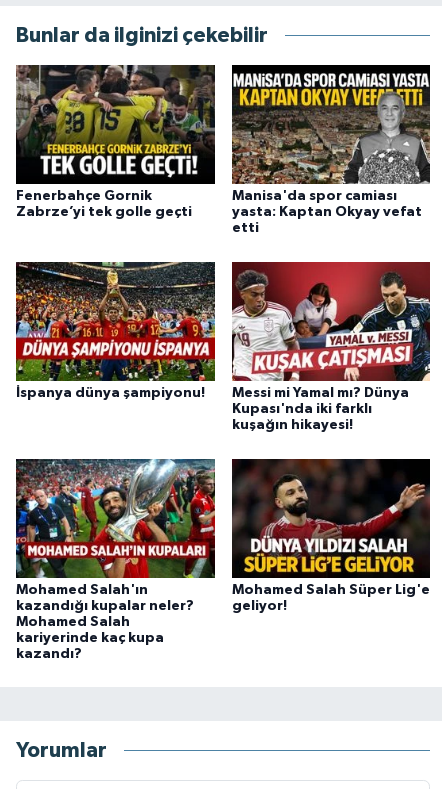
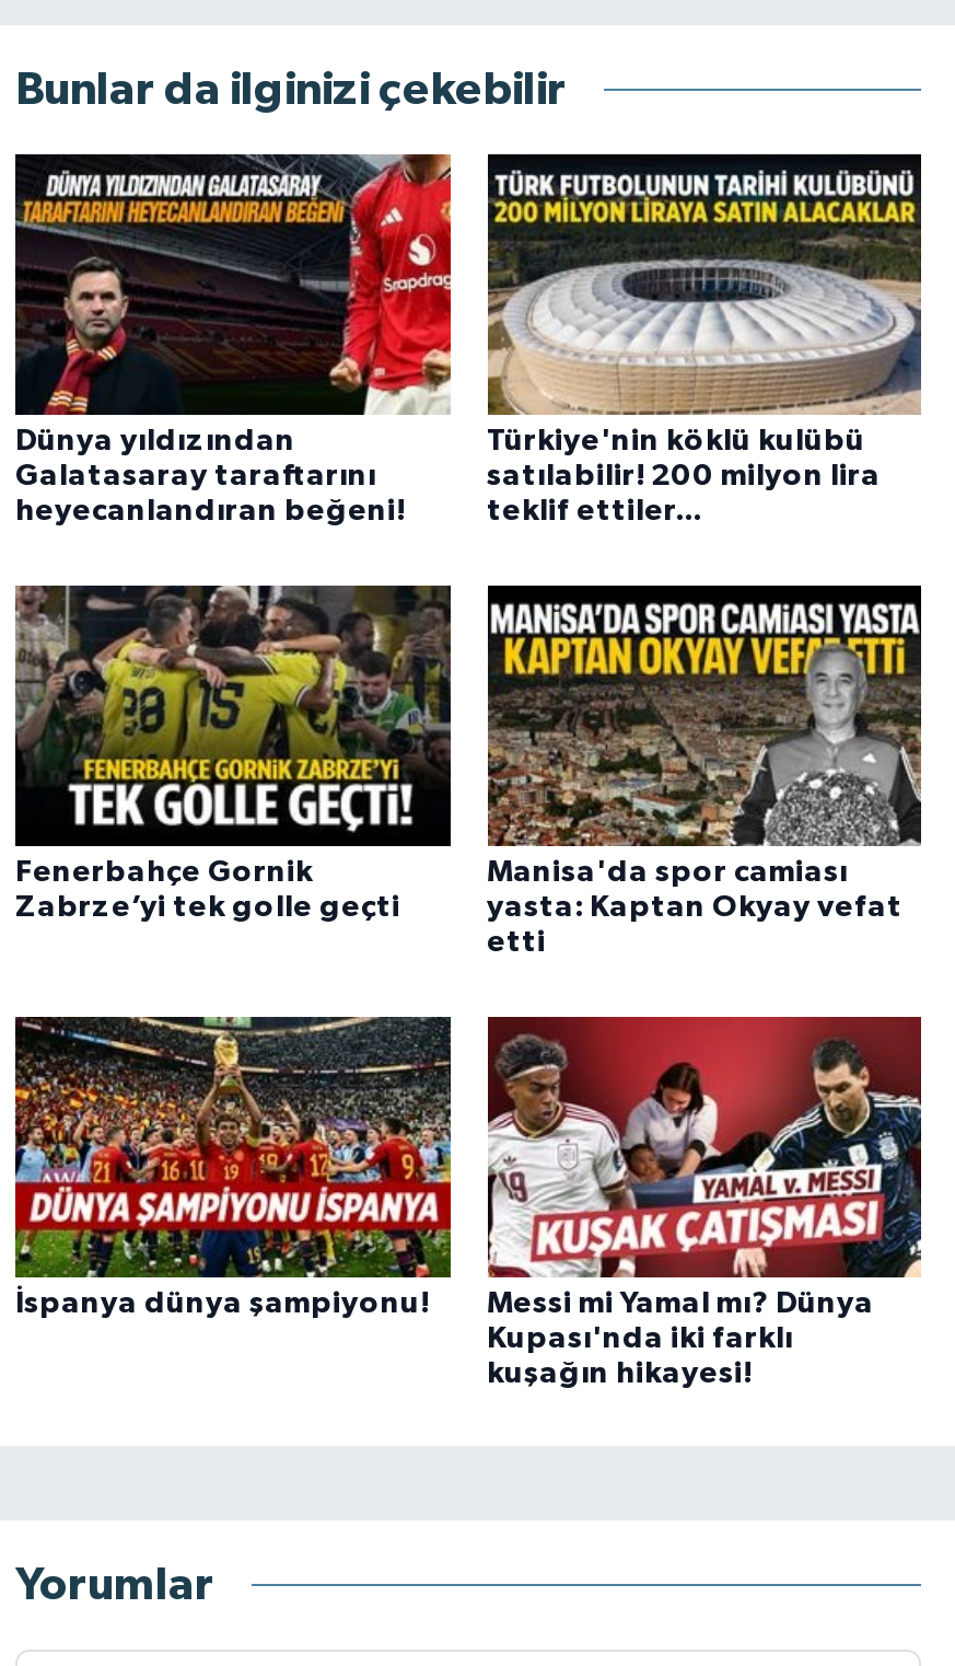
none -> [13,152,453,527] [image] | Dünya yıldızından | Galatasaray taraftarını | heyecanlandıran beğeni!
none -> [487,170,921,527] [image] | Türkiye'nin köklü kulübü | satılabilir! 200 milyon lira | teklif ettiler...
moved [14,63,421,432] -> [11,581,902,1389]: [image] | Fenerbahçe Gornik | Zabrze’yi tek golle geçti | ... | Kupası'nda iki farklı | kuşağın hikayesi!
[15,458,216,661] [image] | Mohamed Salah'ın | kazandığı kupalar neler? | Mohamed Salah | kariyerinde kaç kupa | kazandı? -> none
[231,458,431,613] [image] | Mohamed Salah Süper Lig'e | geliyor! -> none

